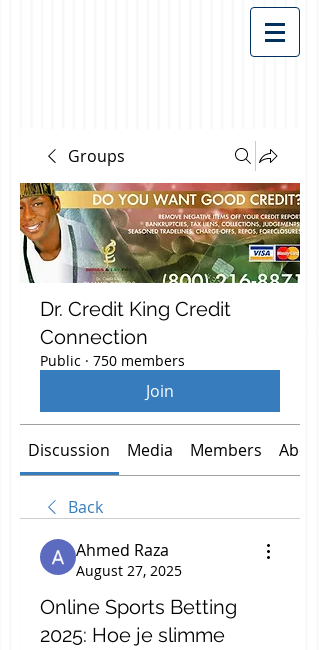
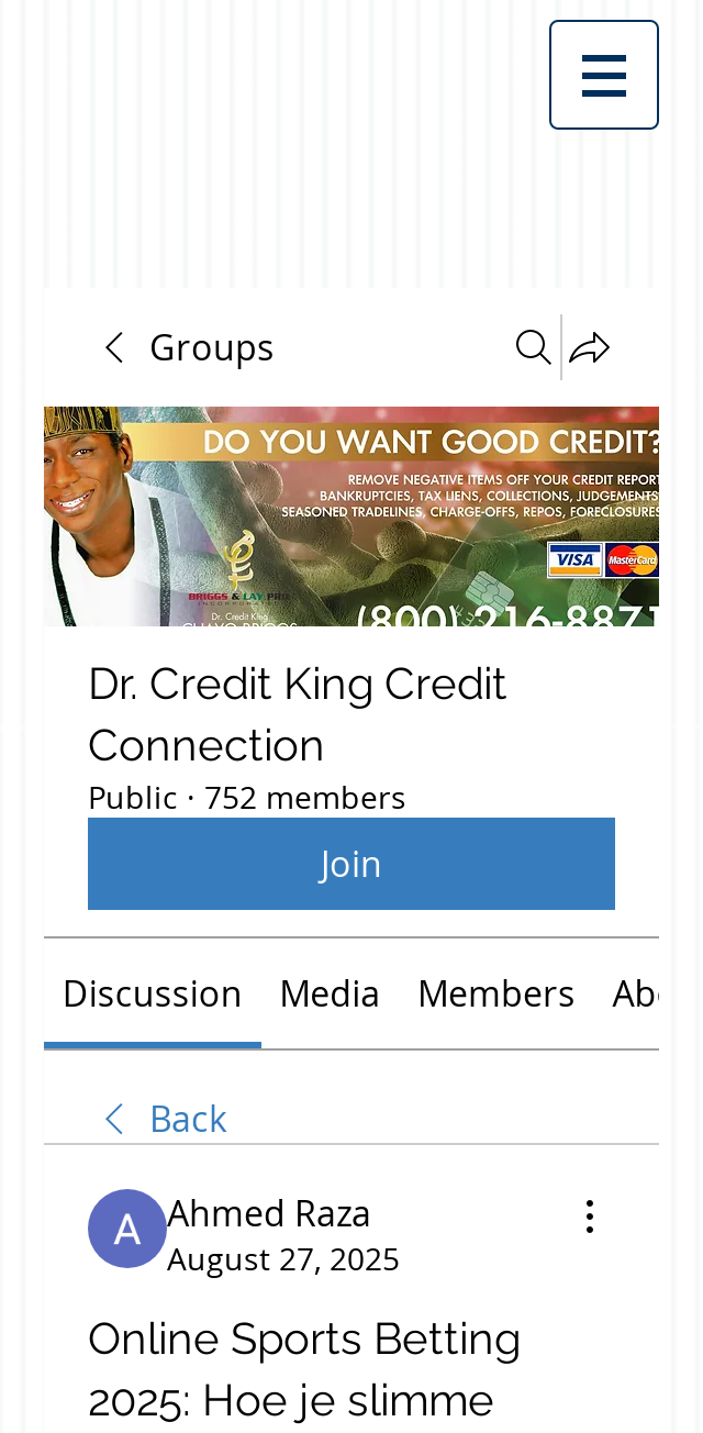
[40,351,185,370] Public · 750 members -> [88,776,406,818] Public · 752 members

